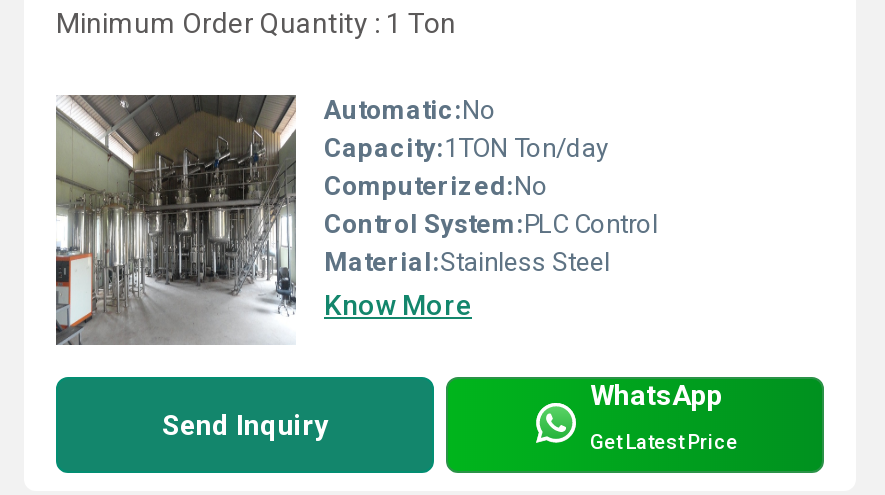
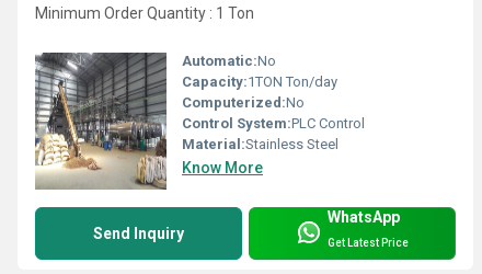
[54,94,296,346] [image] -> [34,53,168,191] [image]

